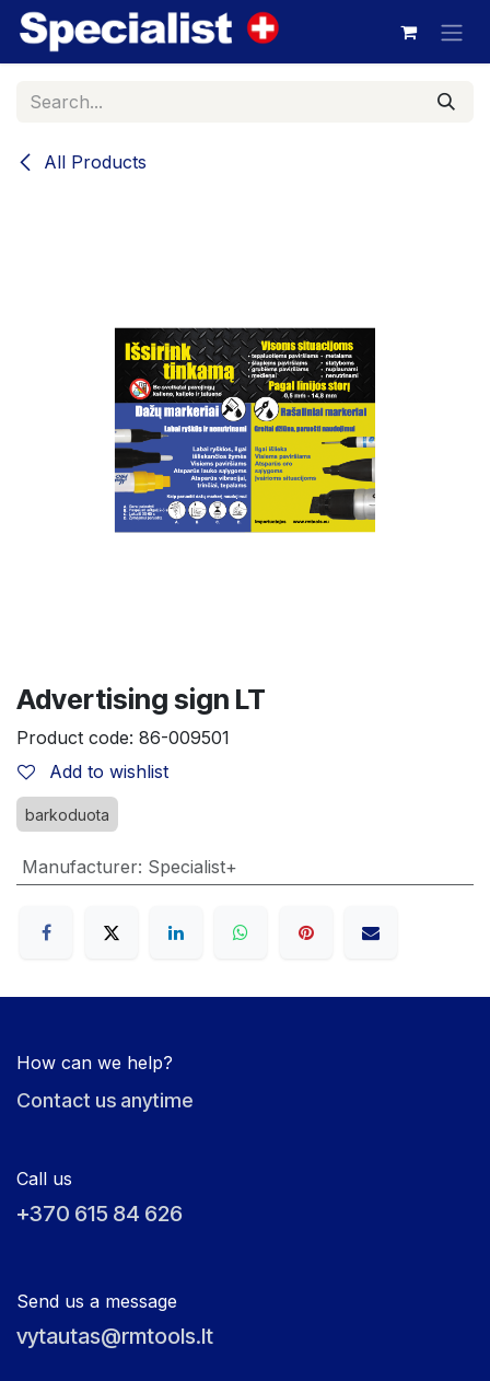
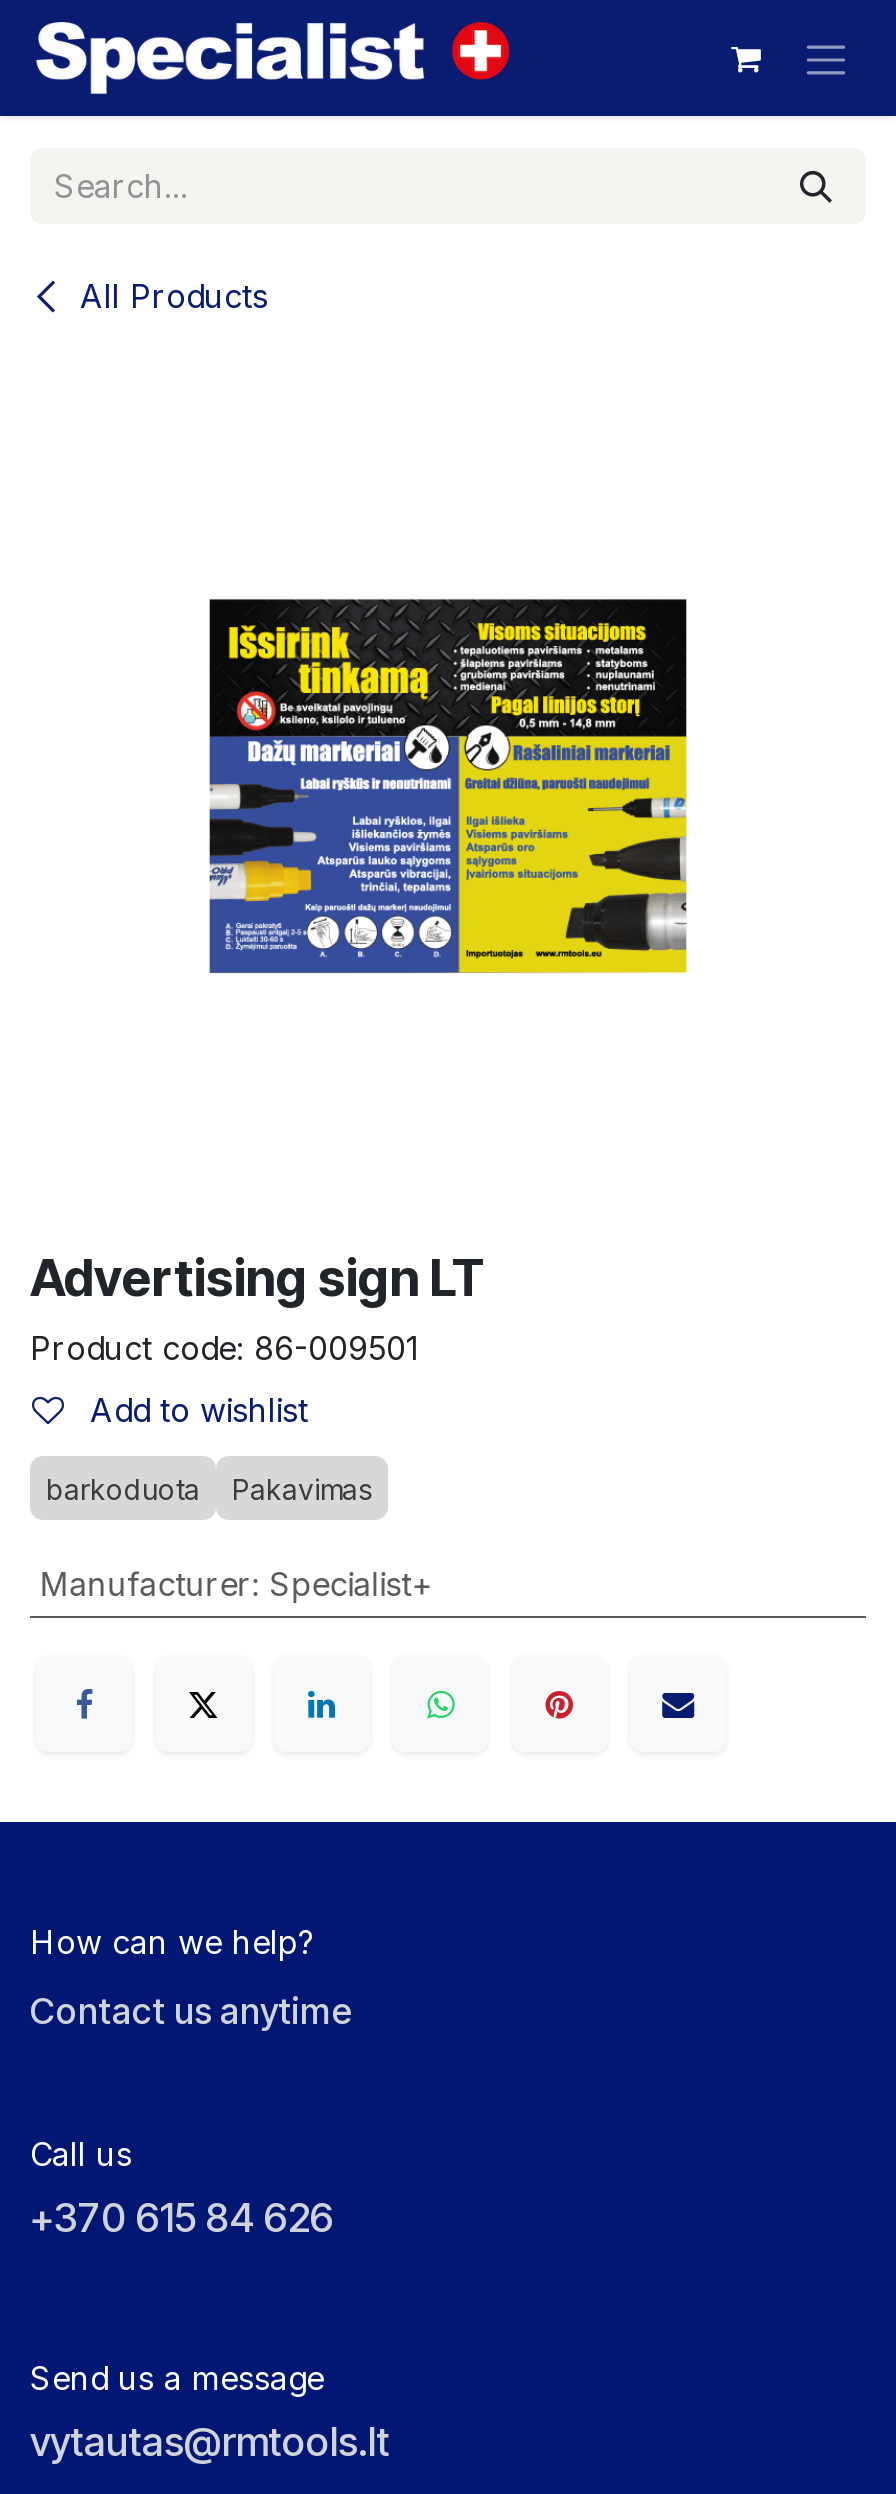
none -> [232,1471,372,1505] Pakavimas

